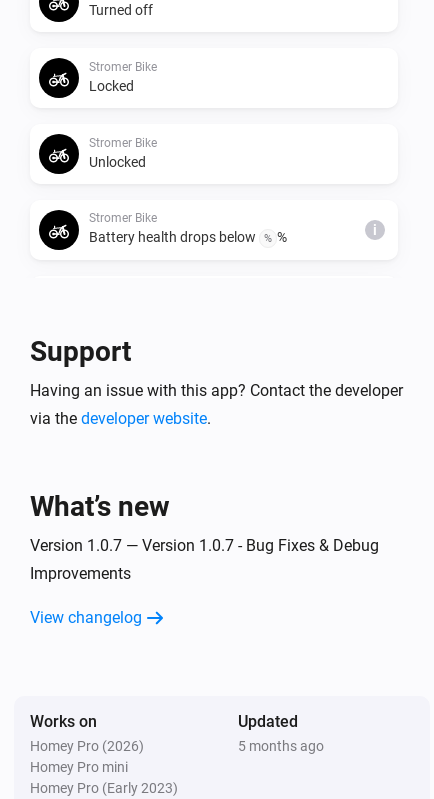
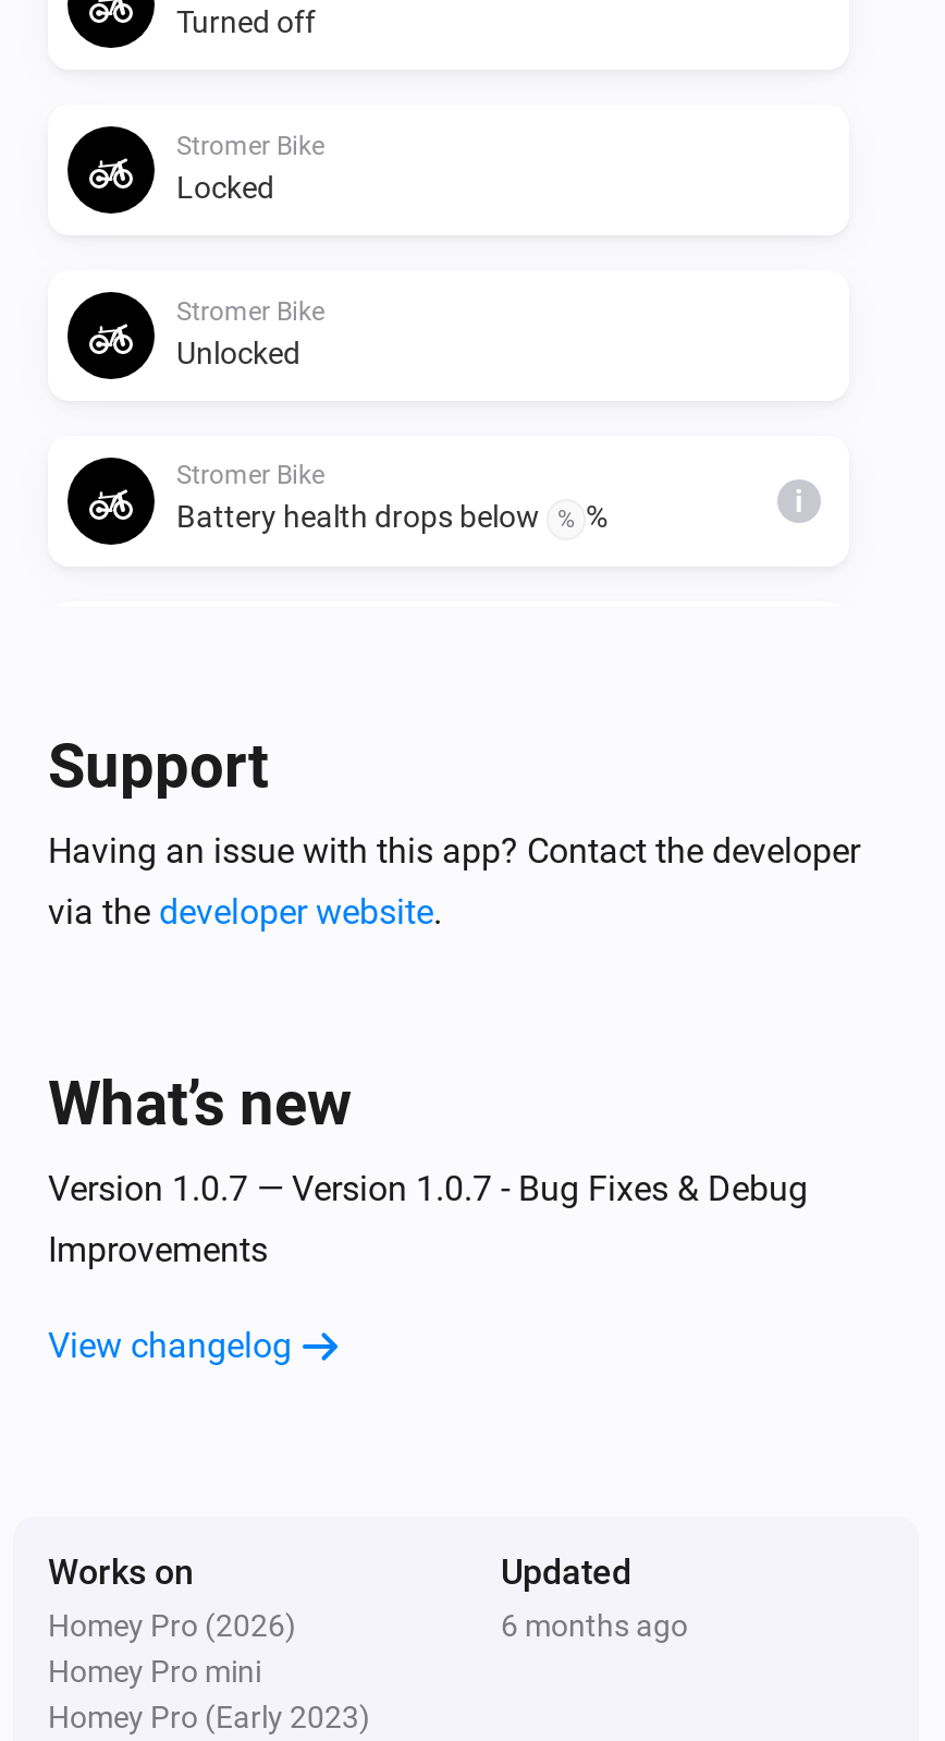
[238,738,324,754] 5 months ago -> [501,1607,688,1642] 6 months ago

